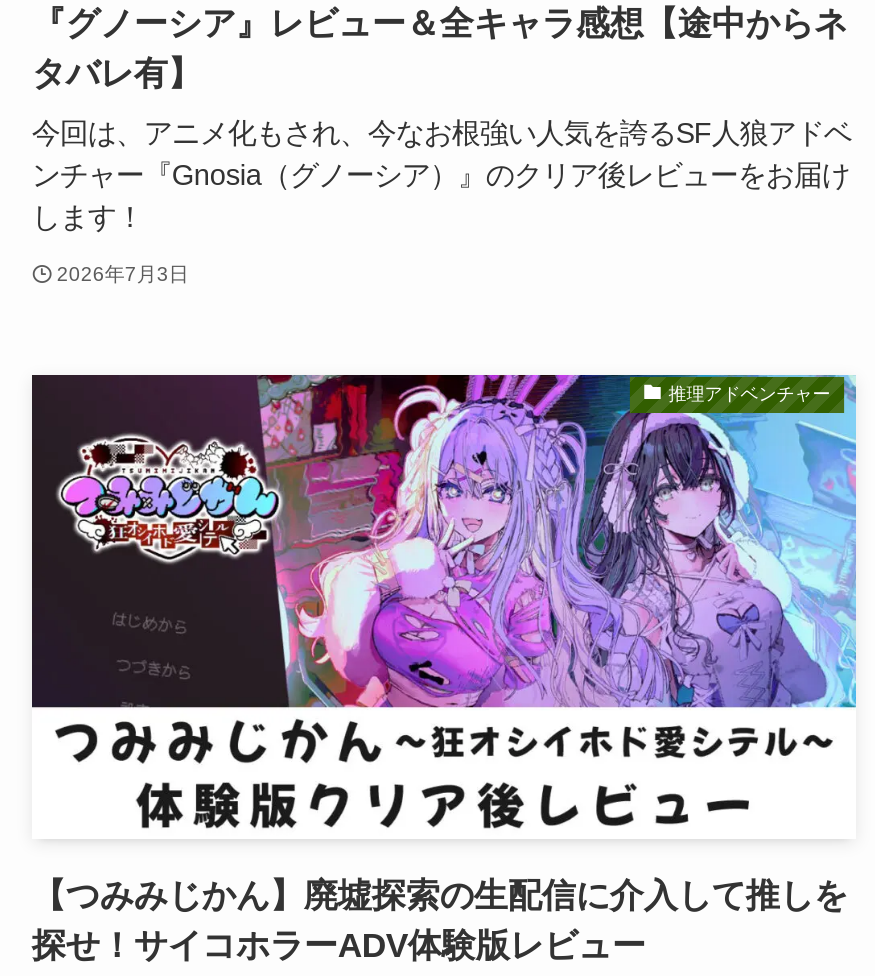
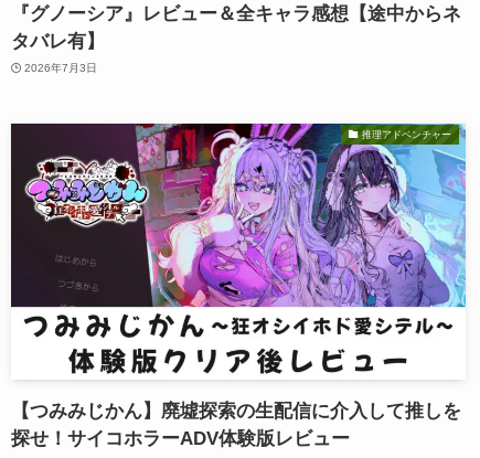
[32,118,852,234] 今回は、アニメ化もされ、今なお根強い人気を誇るSF人狼アドベ | ンチャー『Gnosia（グノーシア）』のクリア後レビューをお届け | します！ -> none

